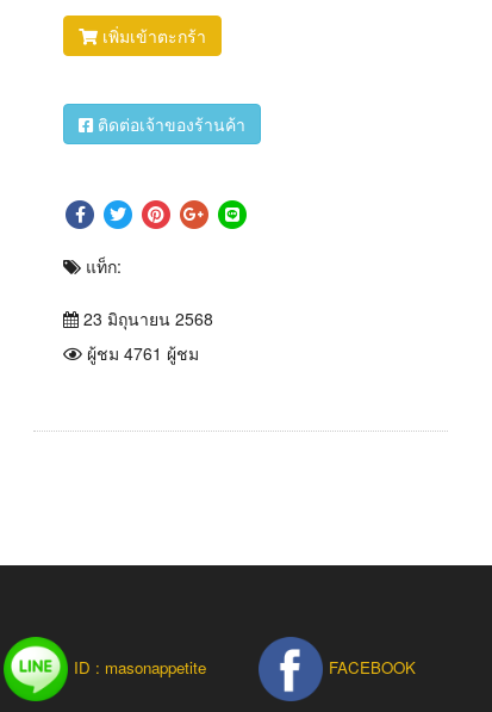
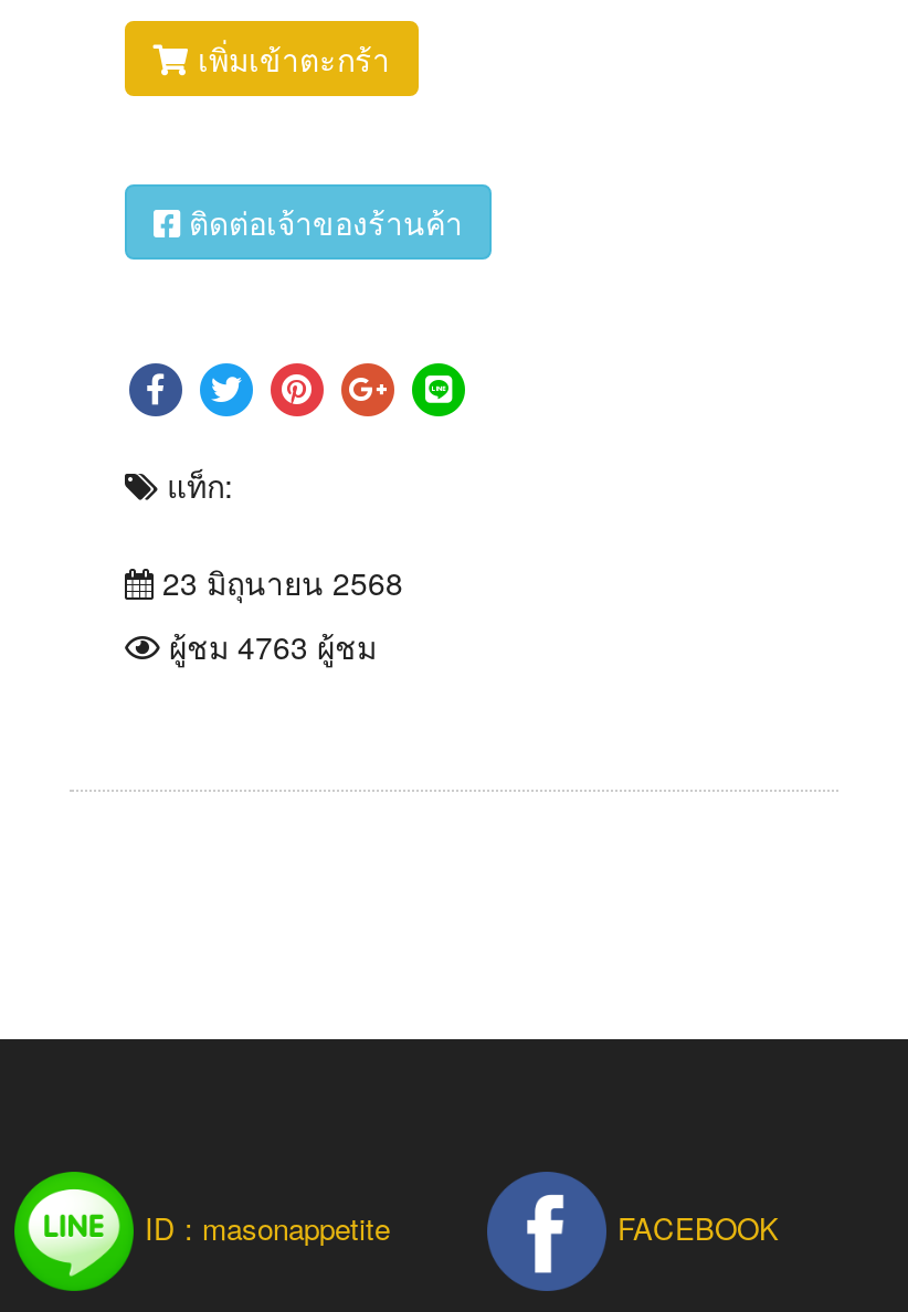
[82,341,199,364] ผู้ชม 4761 ผู้ชม -> [160,623,377,667] ผู้ชม 4763 ผู้ชม

